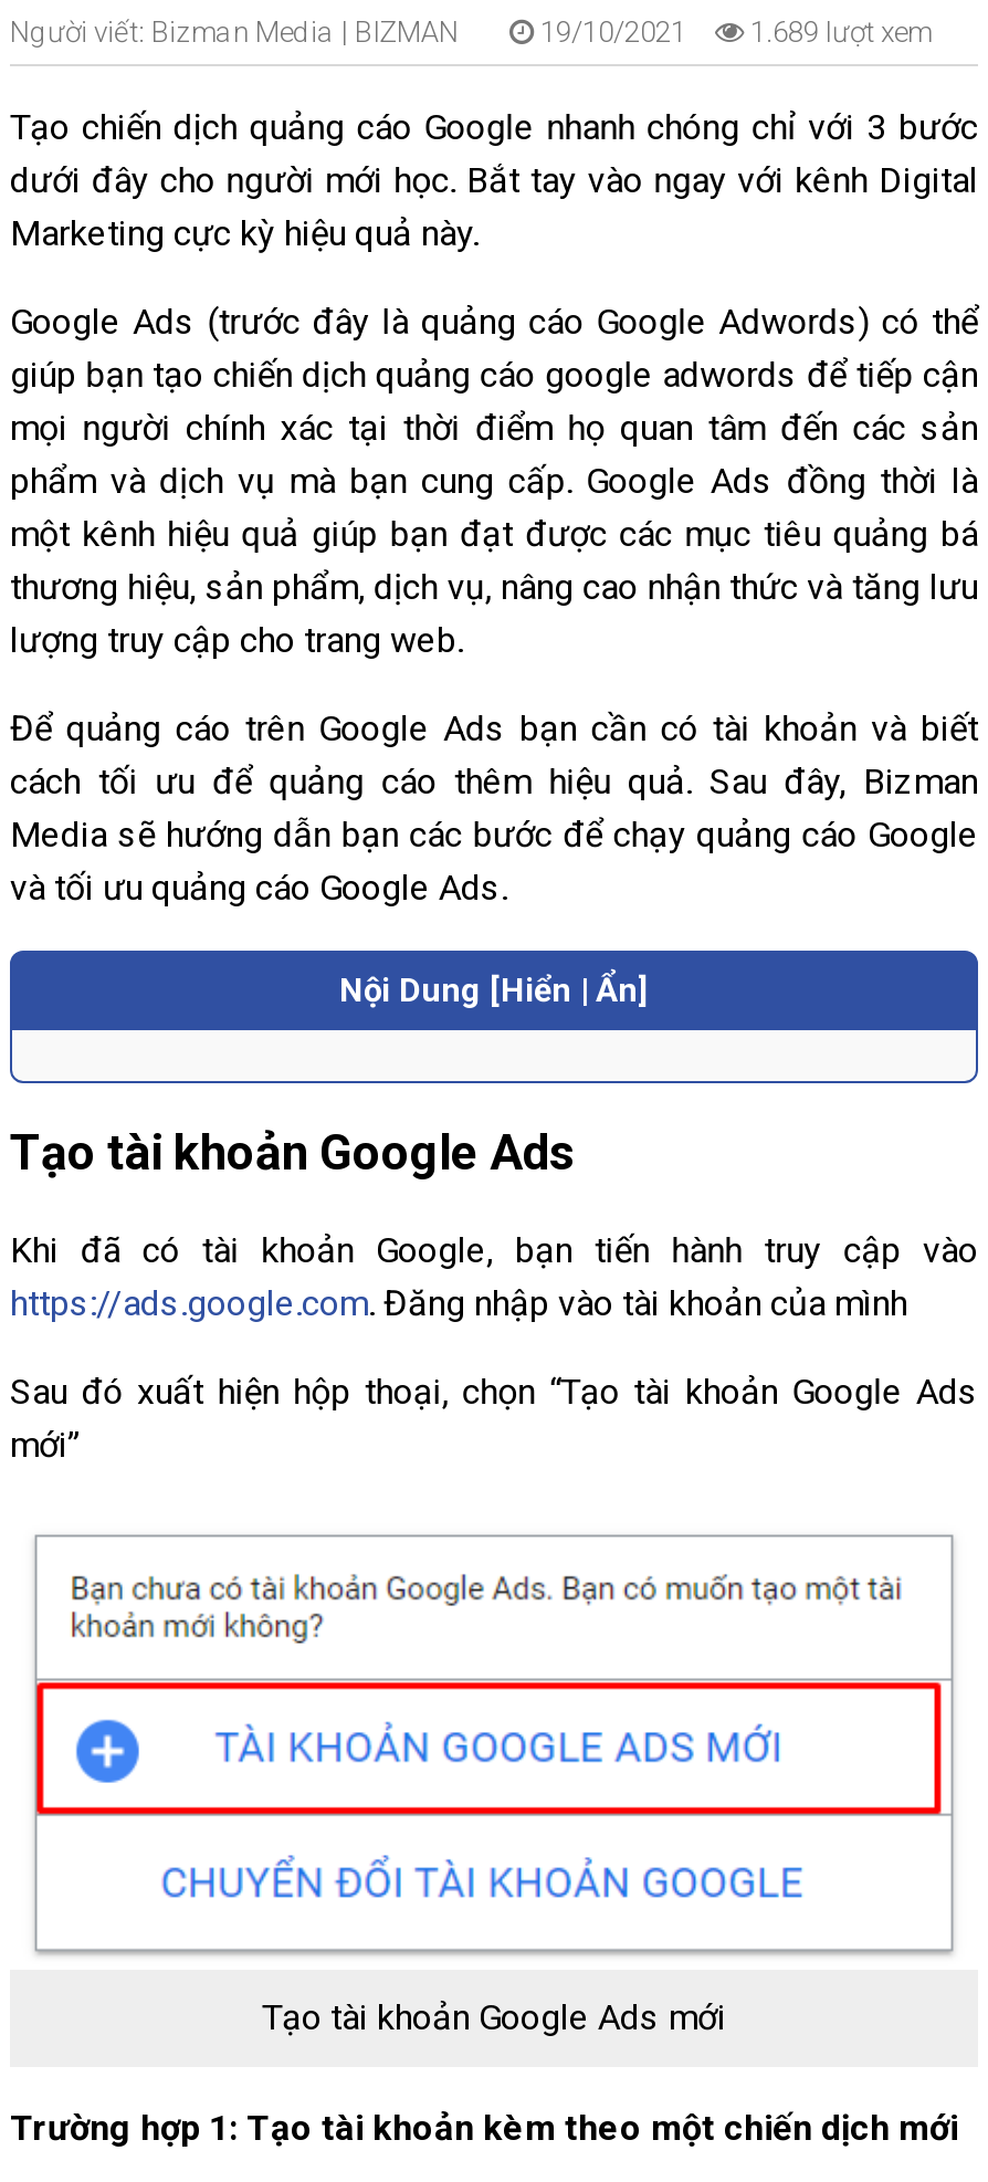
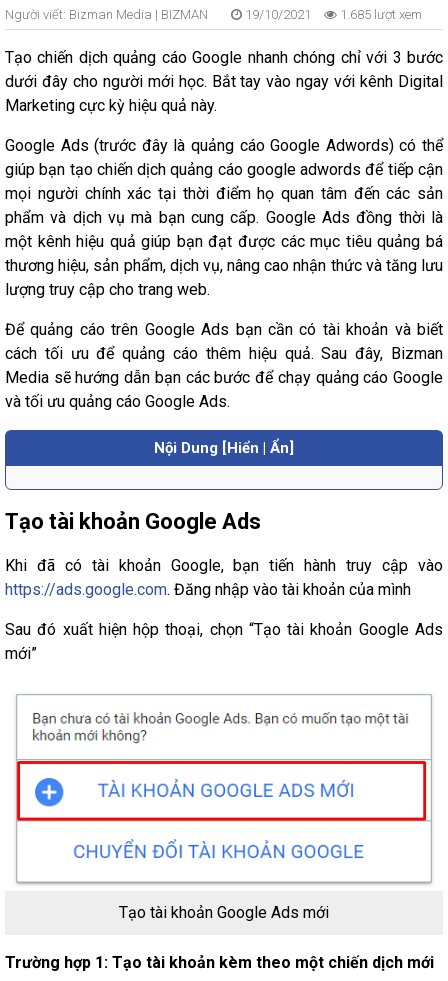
[534,15,932,49] 19/10/2021 1.689 lượt xem -> [242,7,422,22] 19/10/2021 1.685 lượt xem

